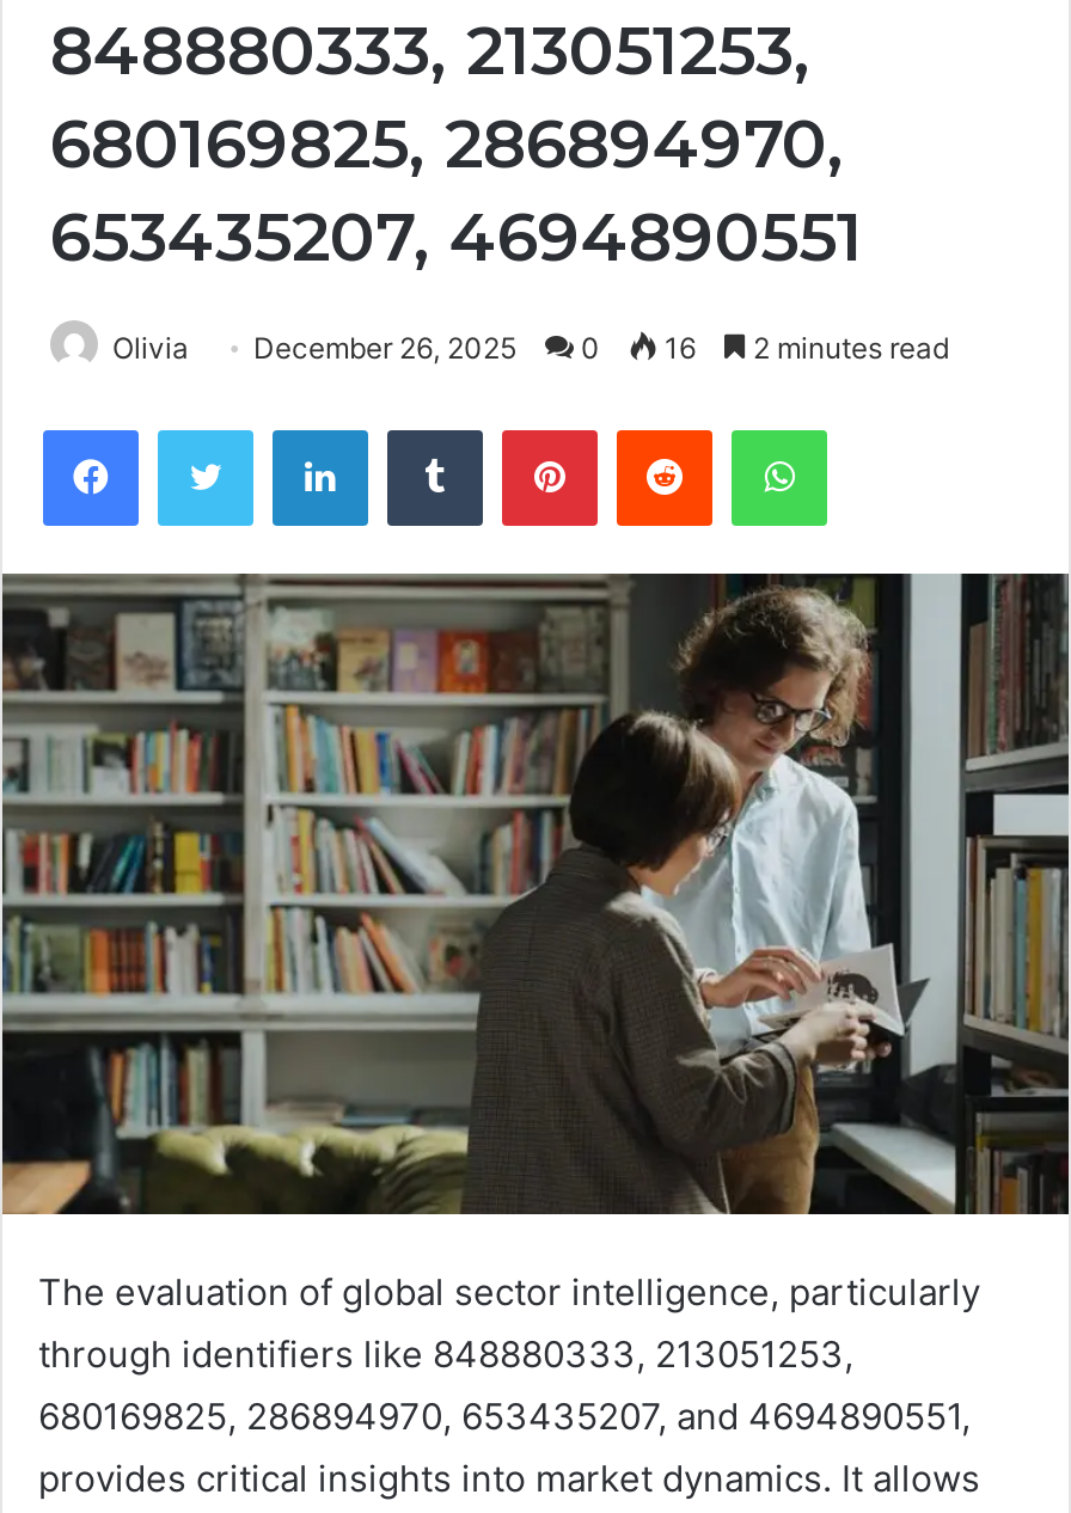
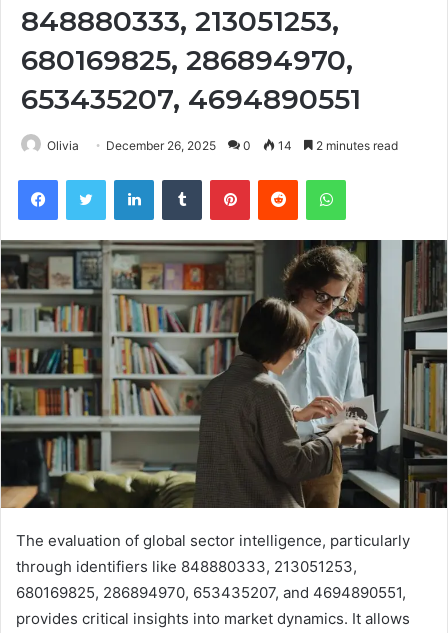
[112,329,949,365] Olivia December 26, 2025 0 16 2 minutes read -> [47,138,398,153] Olivia December 26, 2025 0 14 2 minutes read

